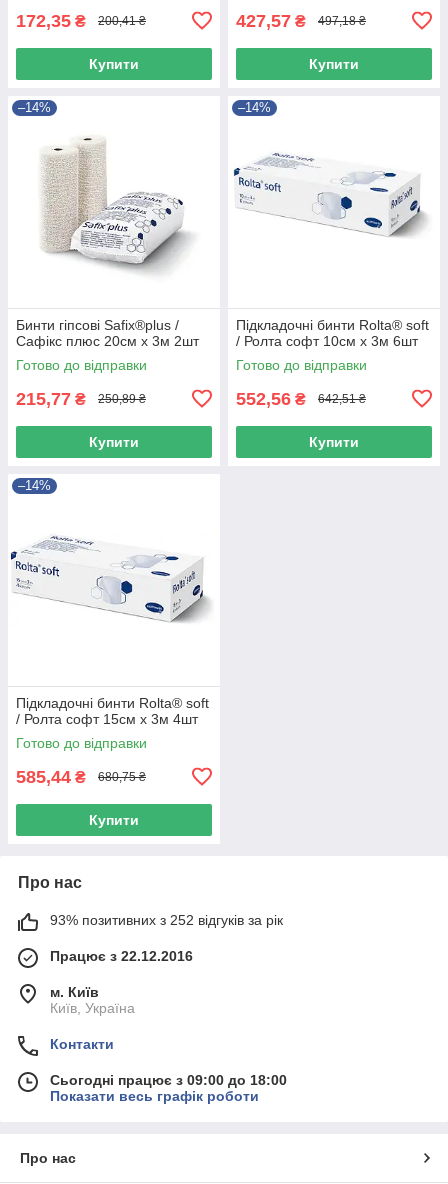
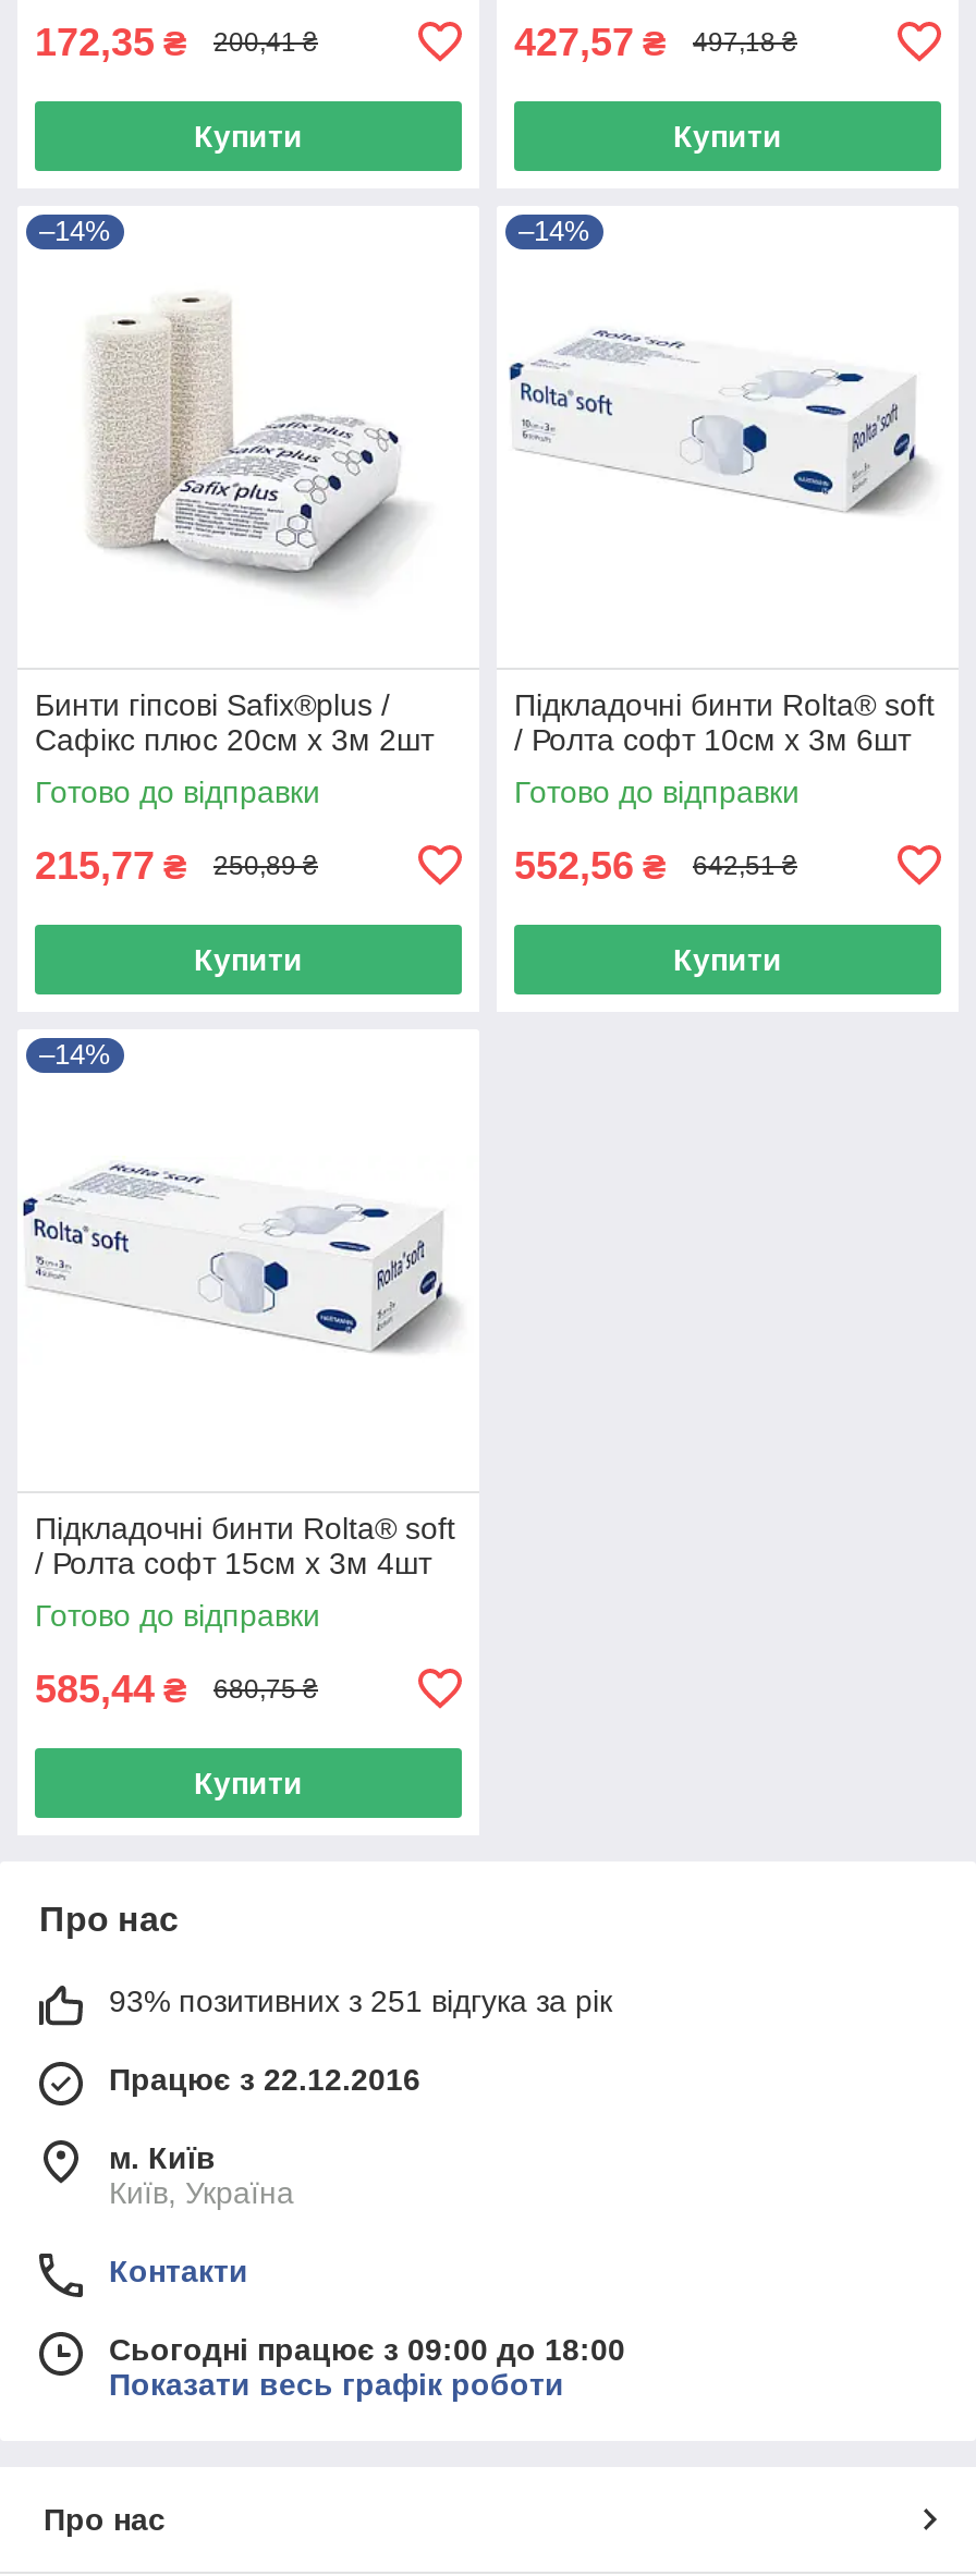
[50,912,283,928] 93% позитивних з 252 відгуків за рік -> [109,1983,612,2018] 93% позитивних з 251 відгука за рік

